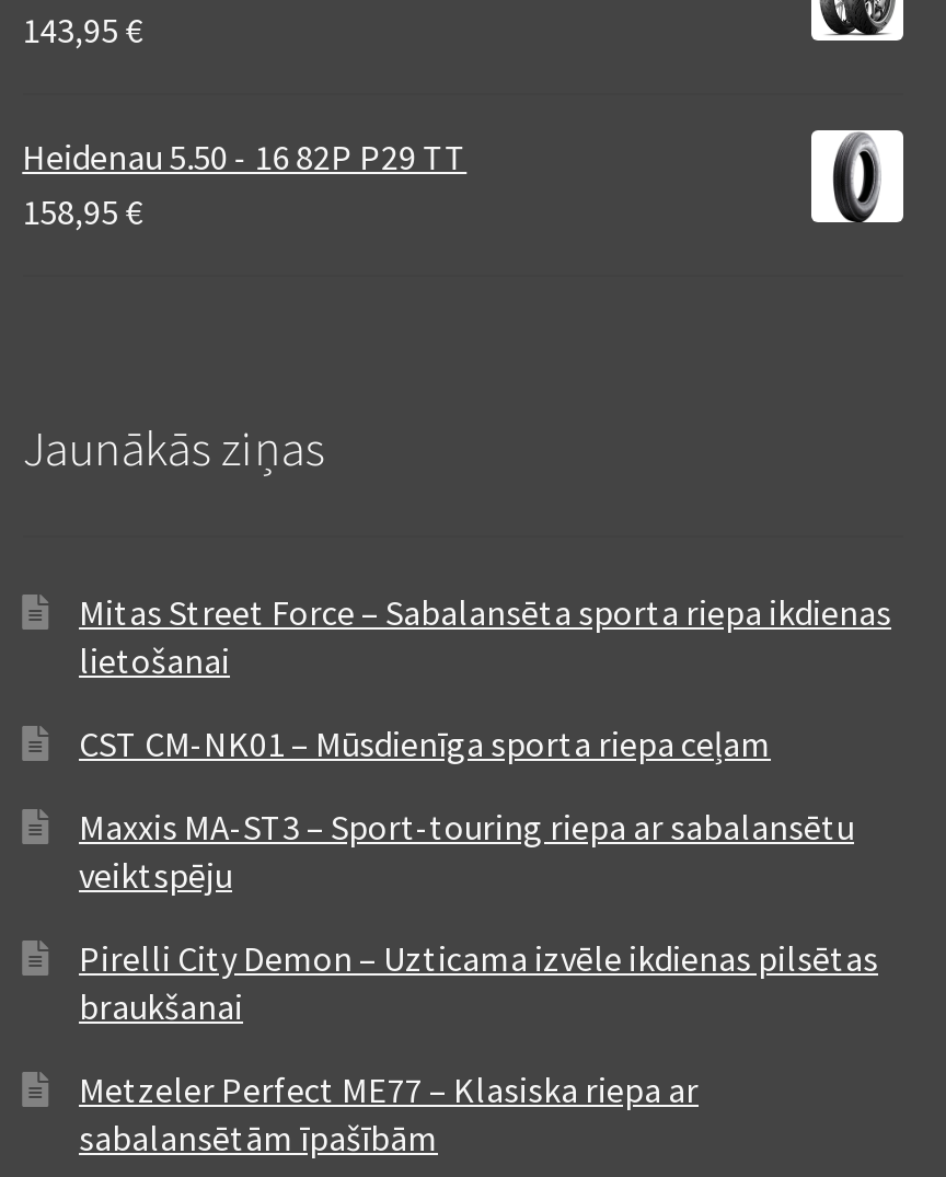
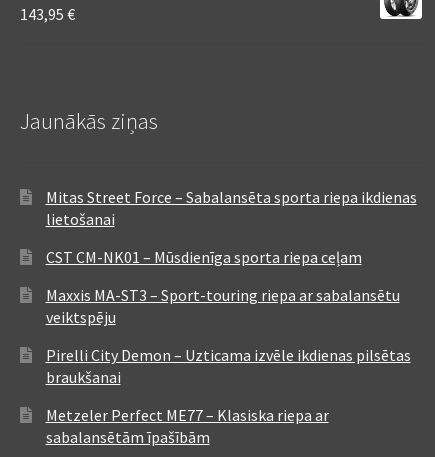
[22,136,467,234] Heidenau 5.50 - 16 82P P29 TT | 158,95 € -> none
[809,127,905,226] [image] -> none

